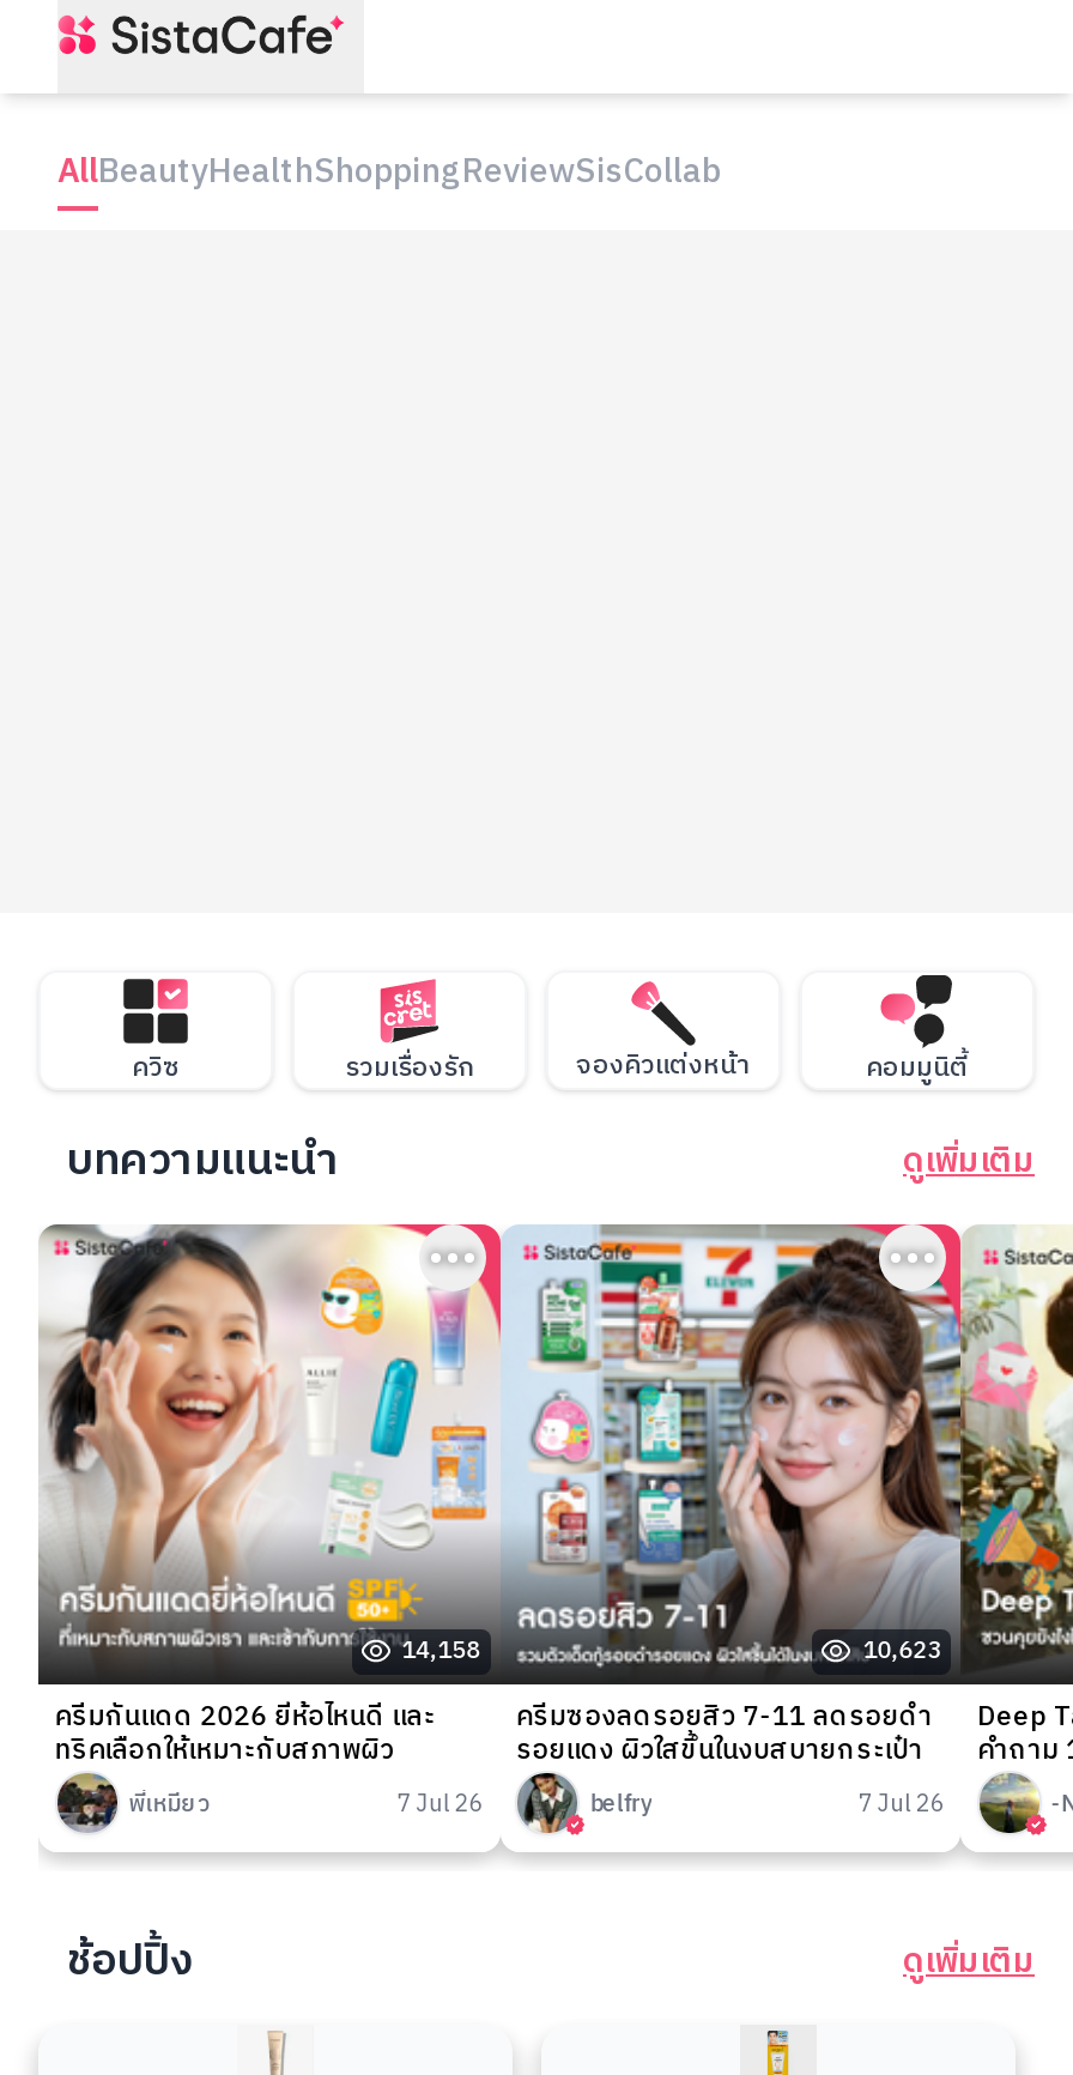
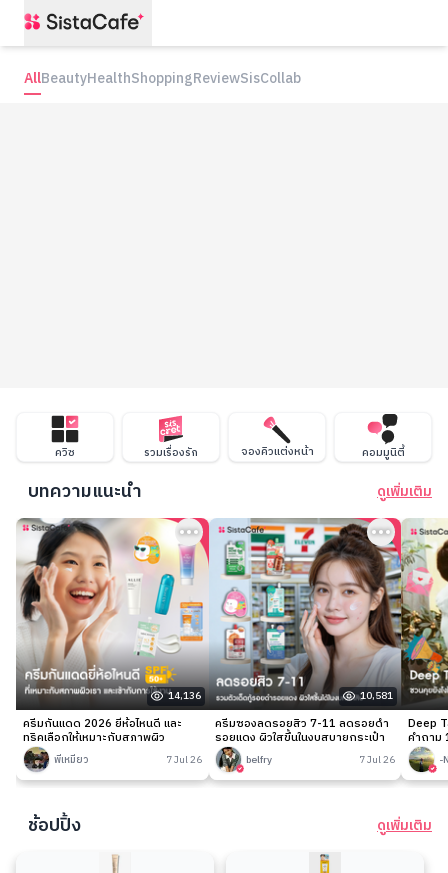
[401,1633,480,1671] 14,158 -> [168,688,201,704] 14,136
[863,1633,942,1671] 10,623 -> [360,688,393,704] 10,581

